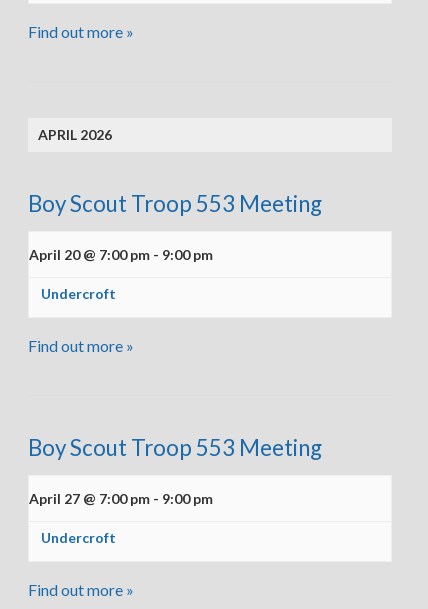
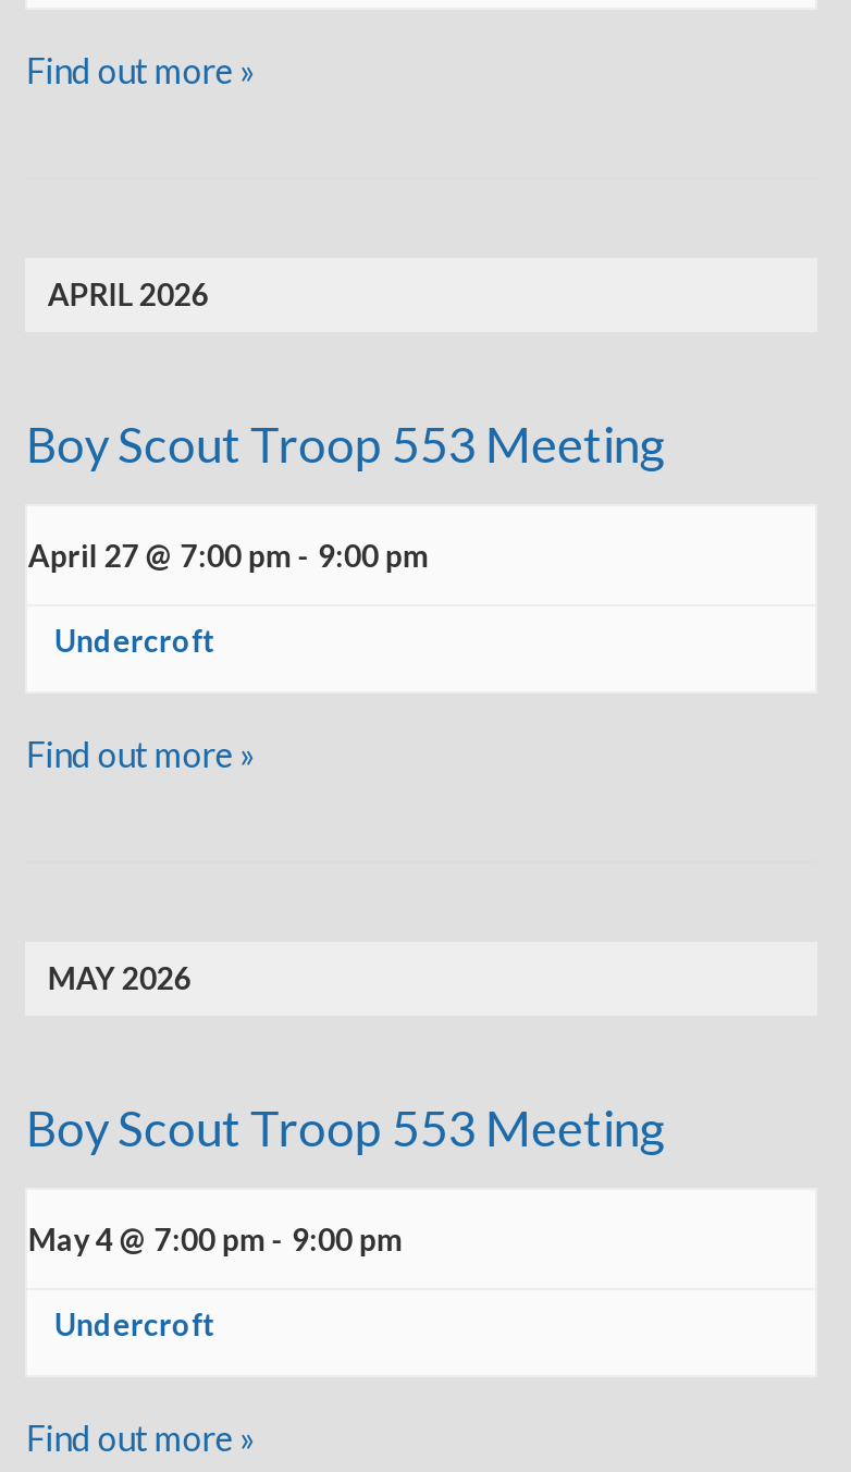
[29,246,213,263] April 20 @ 7:00 pm - 9:00 pm -> [28,537,429,574] April 27 @ 7:00 pm - 9:00 pm
none -> [48,959,191,996] MAY 2026
[29,490,213,507] April 27 @ 7:00 pm - 9:00 pm -> [28,1220,402,1258] May 4 @ 7:00 pm - 9:00 pm

